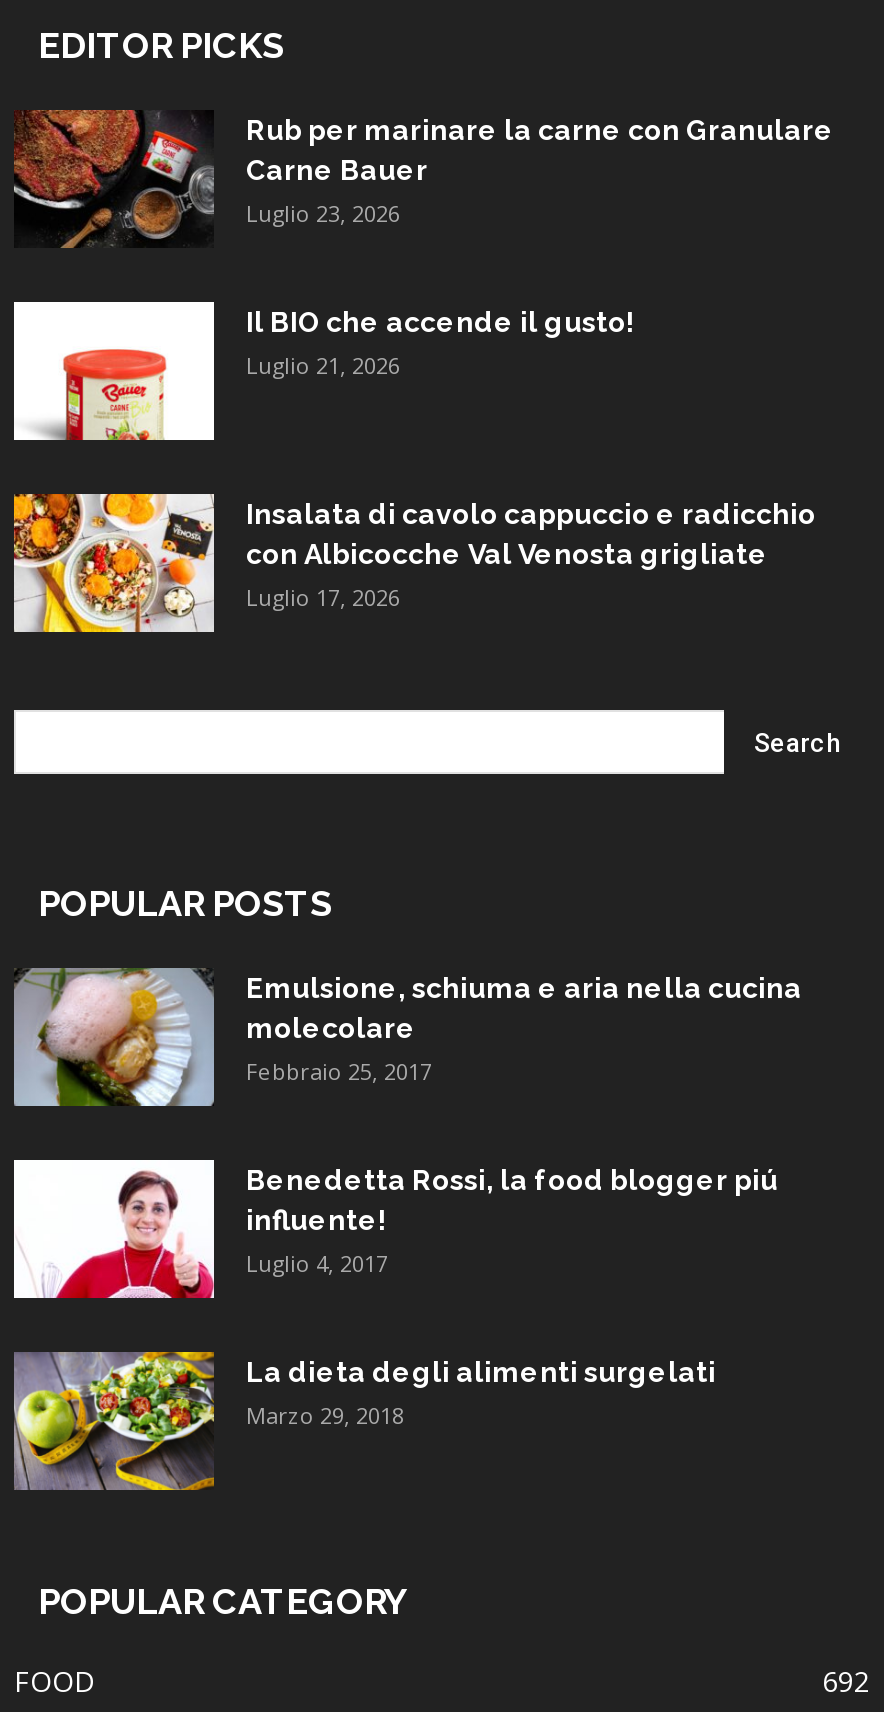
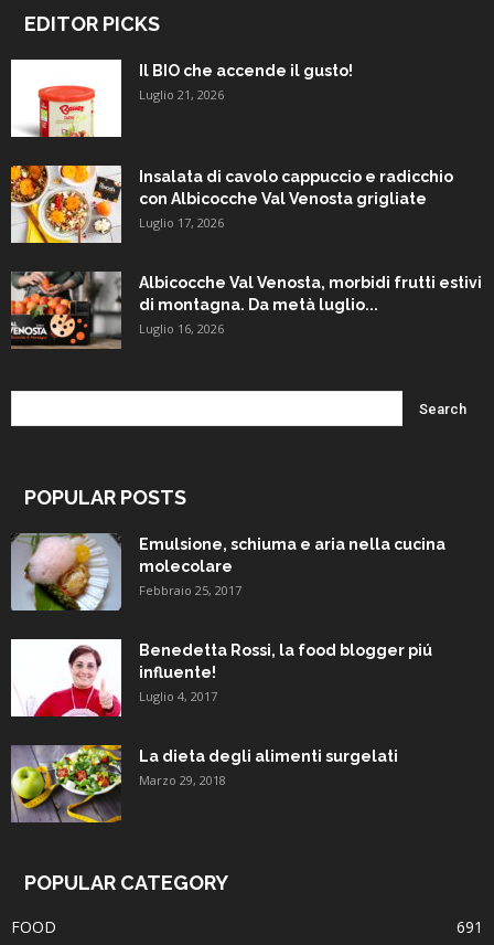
[14,108,834,248] [image] | Rub per marinare la carne con Granulare | Carne Bauer | Luglio 23, 2026 -> none
moved [52,307,816,613] -> [32,62,453,231]: [image] | Il BIO che accende il gusto! | Luglio 21, 2026 | Insalata di cavolo cappuccio e radicchio | con Albicocche Val Venosta grigliate | Luglio 17, 2026
none -> [10,270,482,350] [image] | Albicocche Val Venosta, morbidi frutti estivi | di montagna. Da metà luglio... | Luglio 16, 2026
[822,1663,870,1701] 692 -> [457,917,483,938] 691

